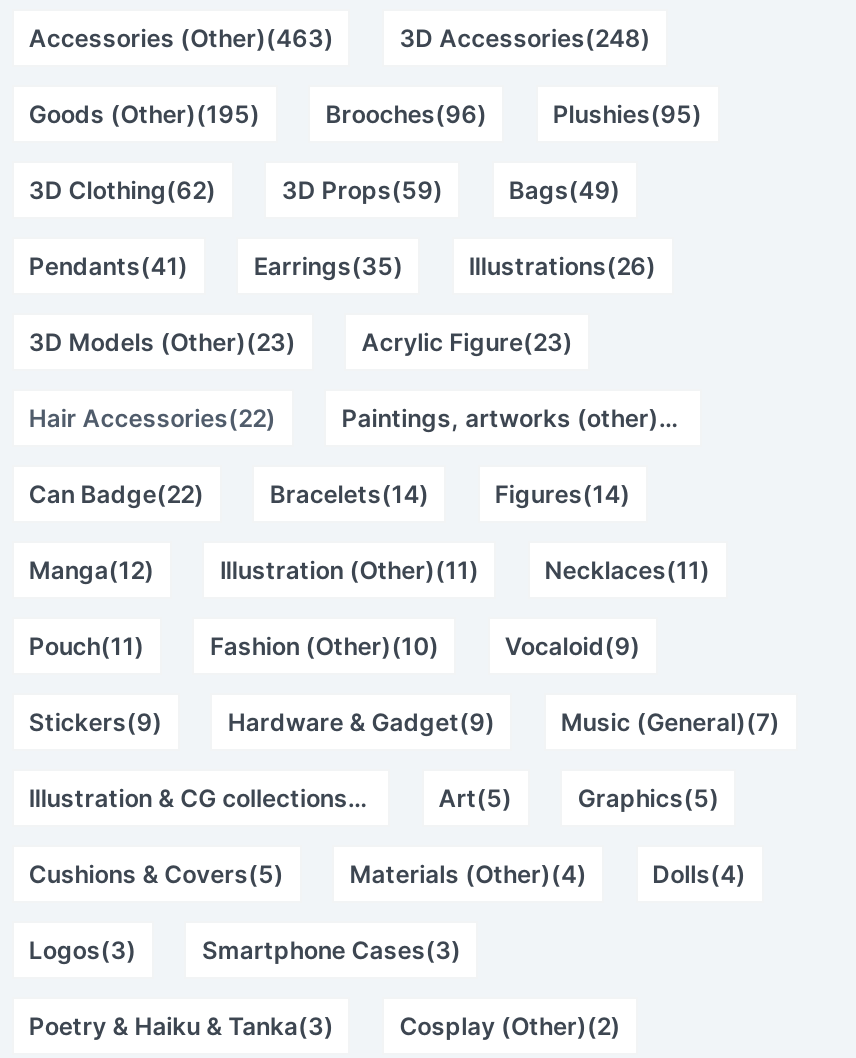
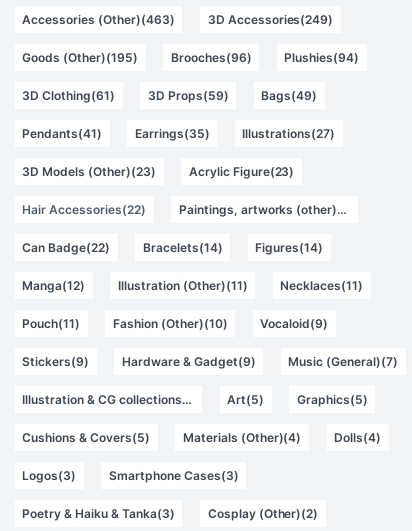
[399,23,651,53] 3D Accessories(248) -> [208,12,333,27] 3D Accessories(249)
[553,99,702,129] Plushies(95) -> [284,50,359,65] Plushies(94)
[29,175,216,205] 3D Clothing(62) -> [22,88,115,103] 3D Clothing(61)
[469,251,656,281] Illustrations(26) -> [242,126,335,141] Illustrations(27)

